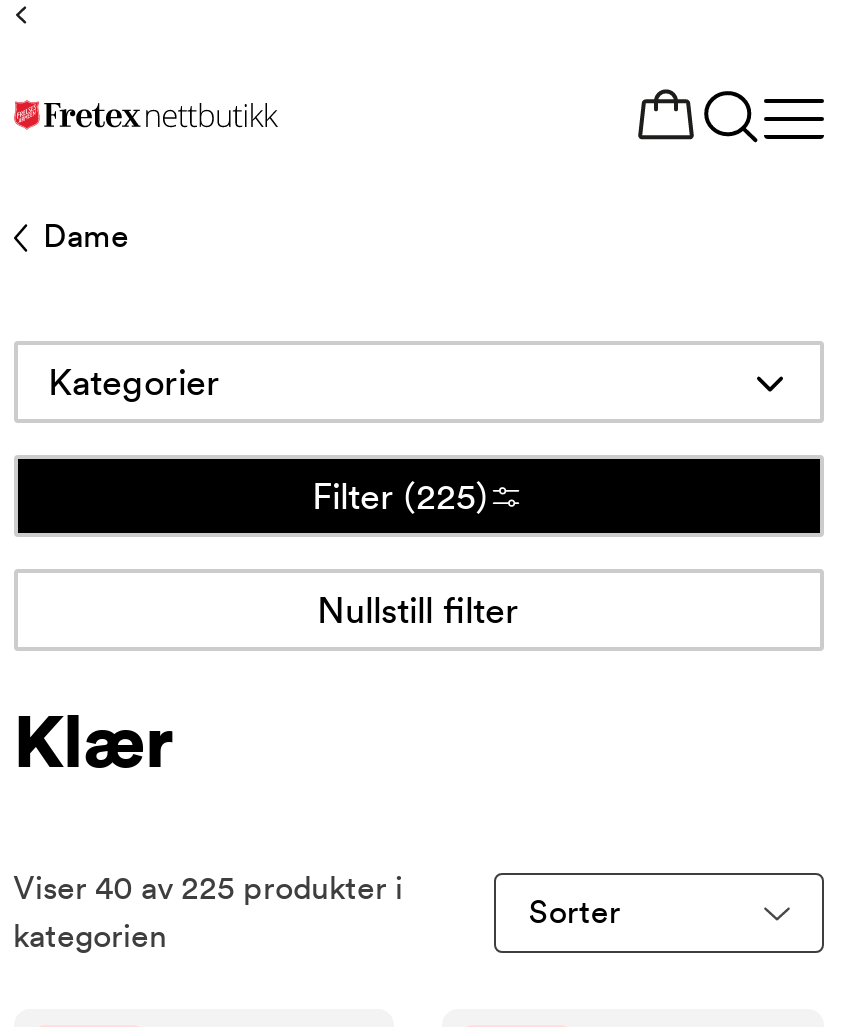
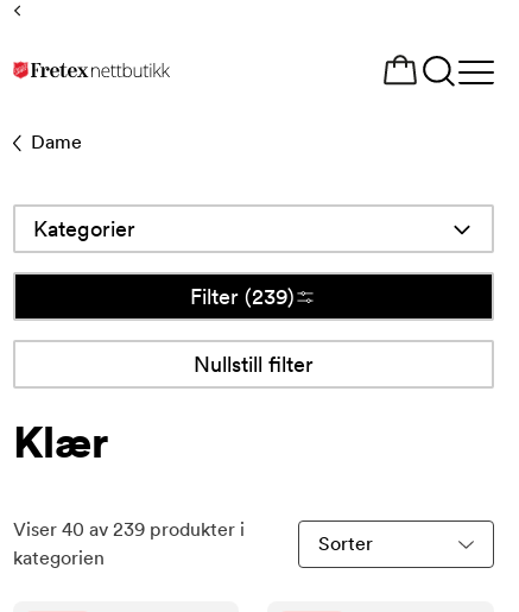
[312,474,488,516] Filter (225) -> [190,283,295,308] Filter (239)
[13,869,403,907] Viser 40 av 225 produkter i -> [12,518,244,541] Viser 40 av 239 produkter i

